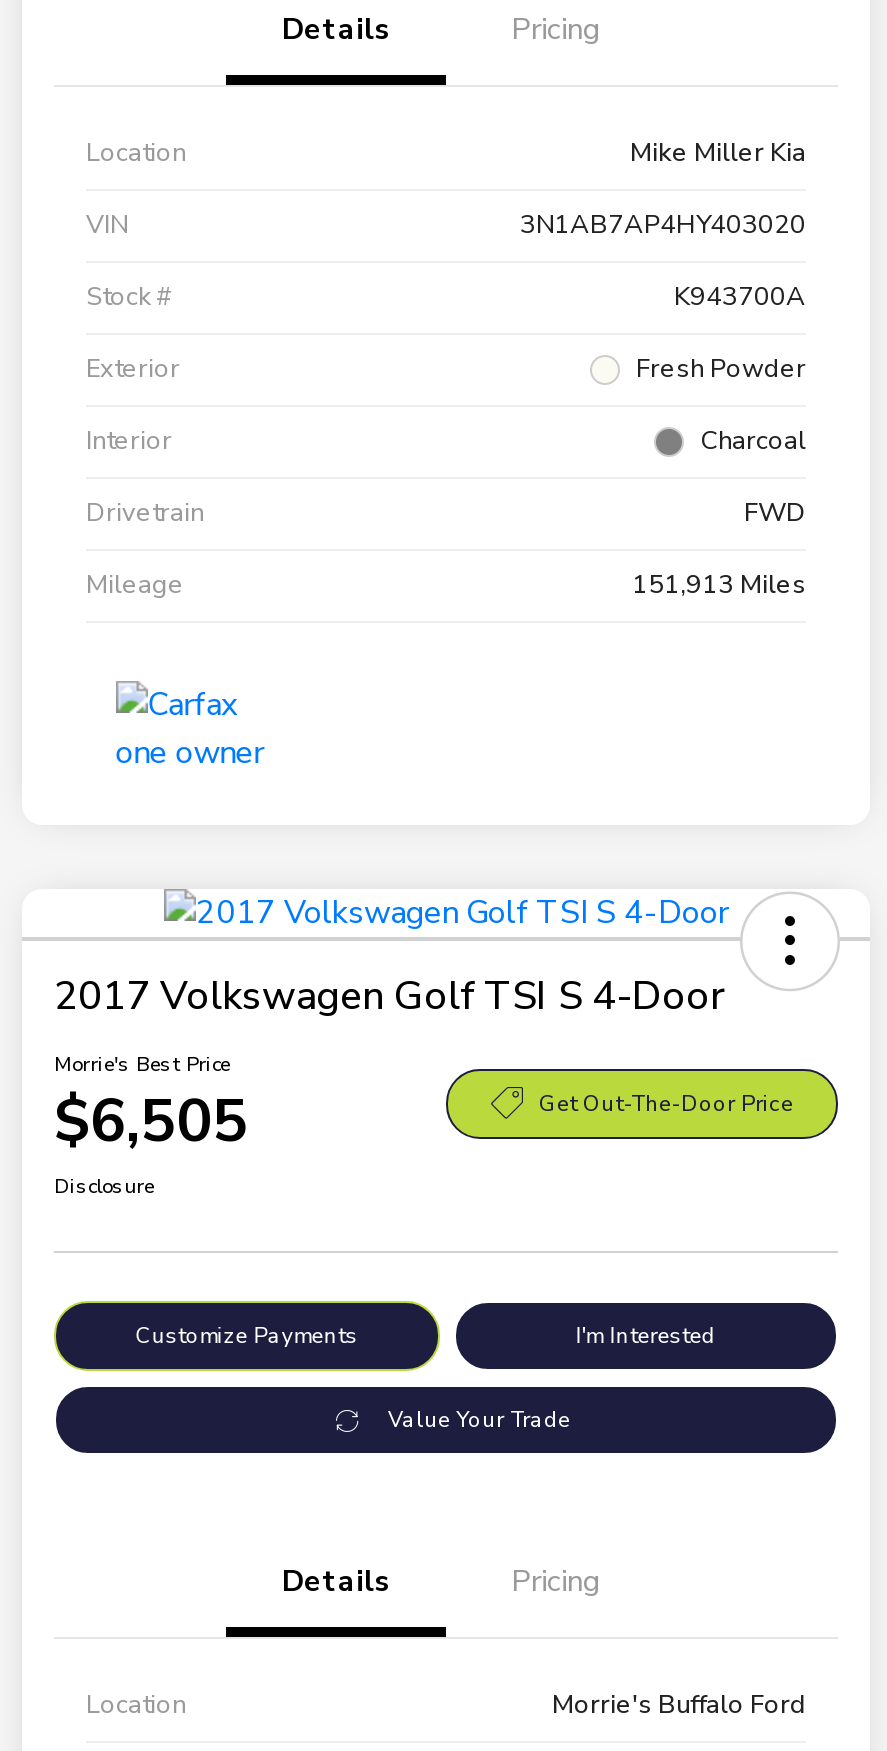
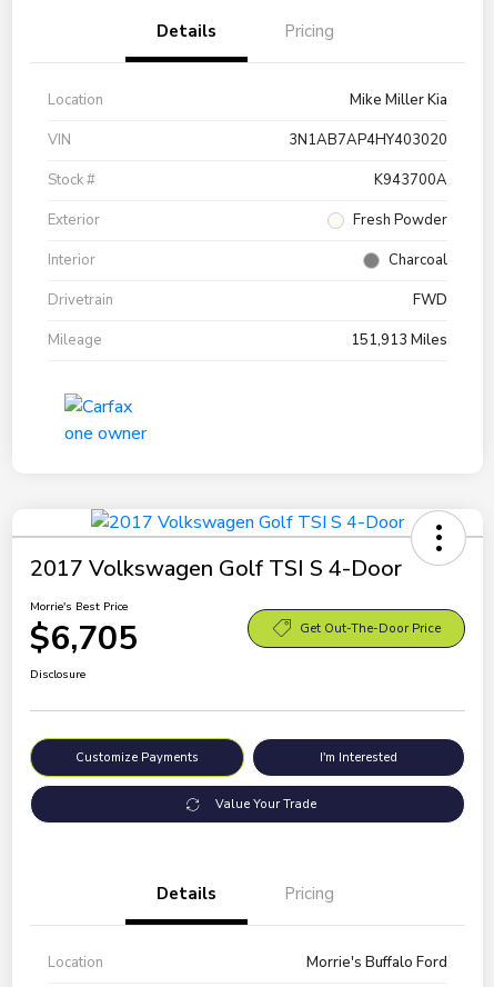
[54,1081,248,1163] $6,505 -> [30,616,138,662] $6,705

